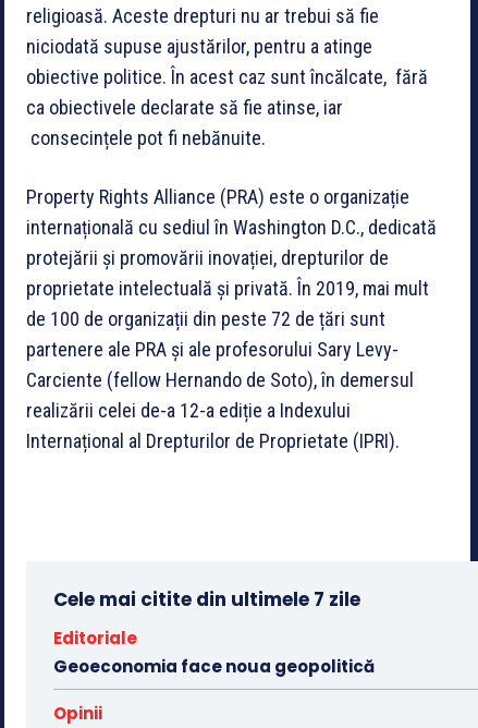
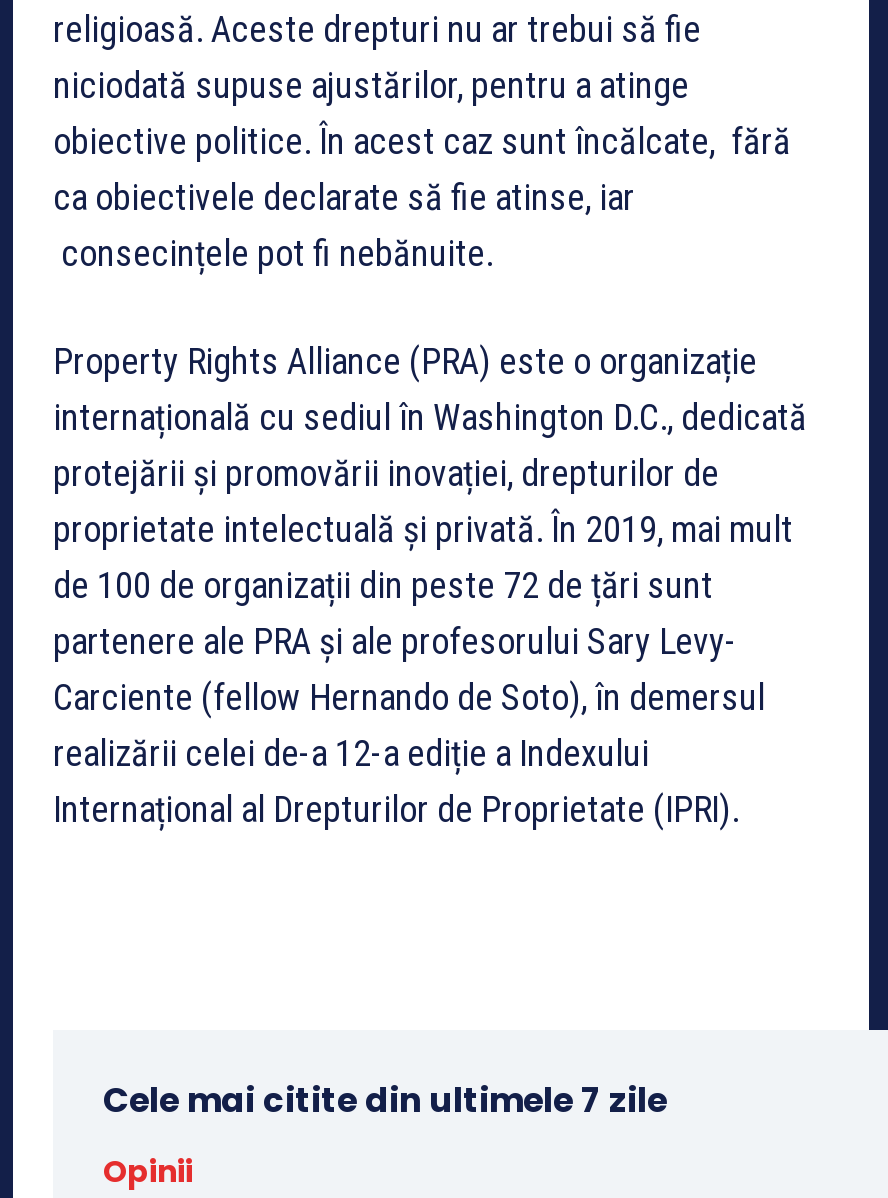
[53,626,375,678] Editoriale | Geoeconomia face noua geopolitică -> none

